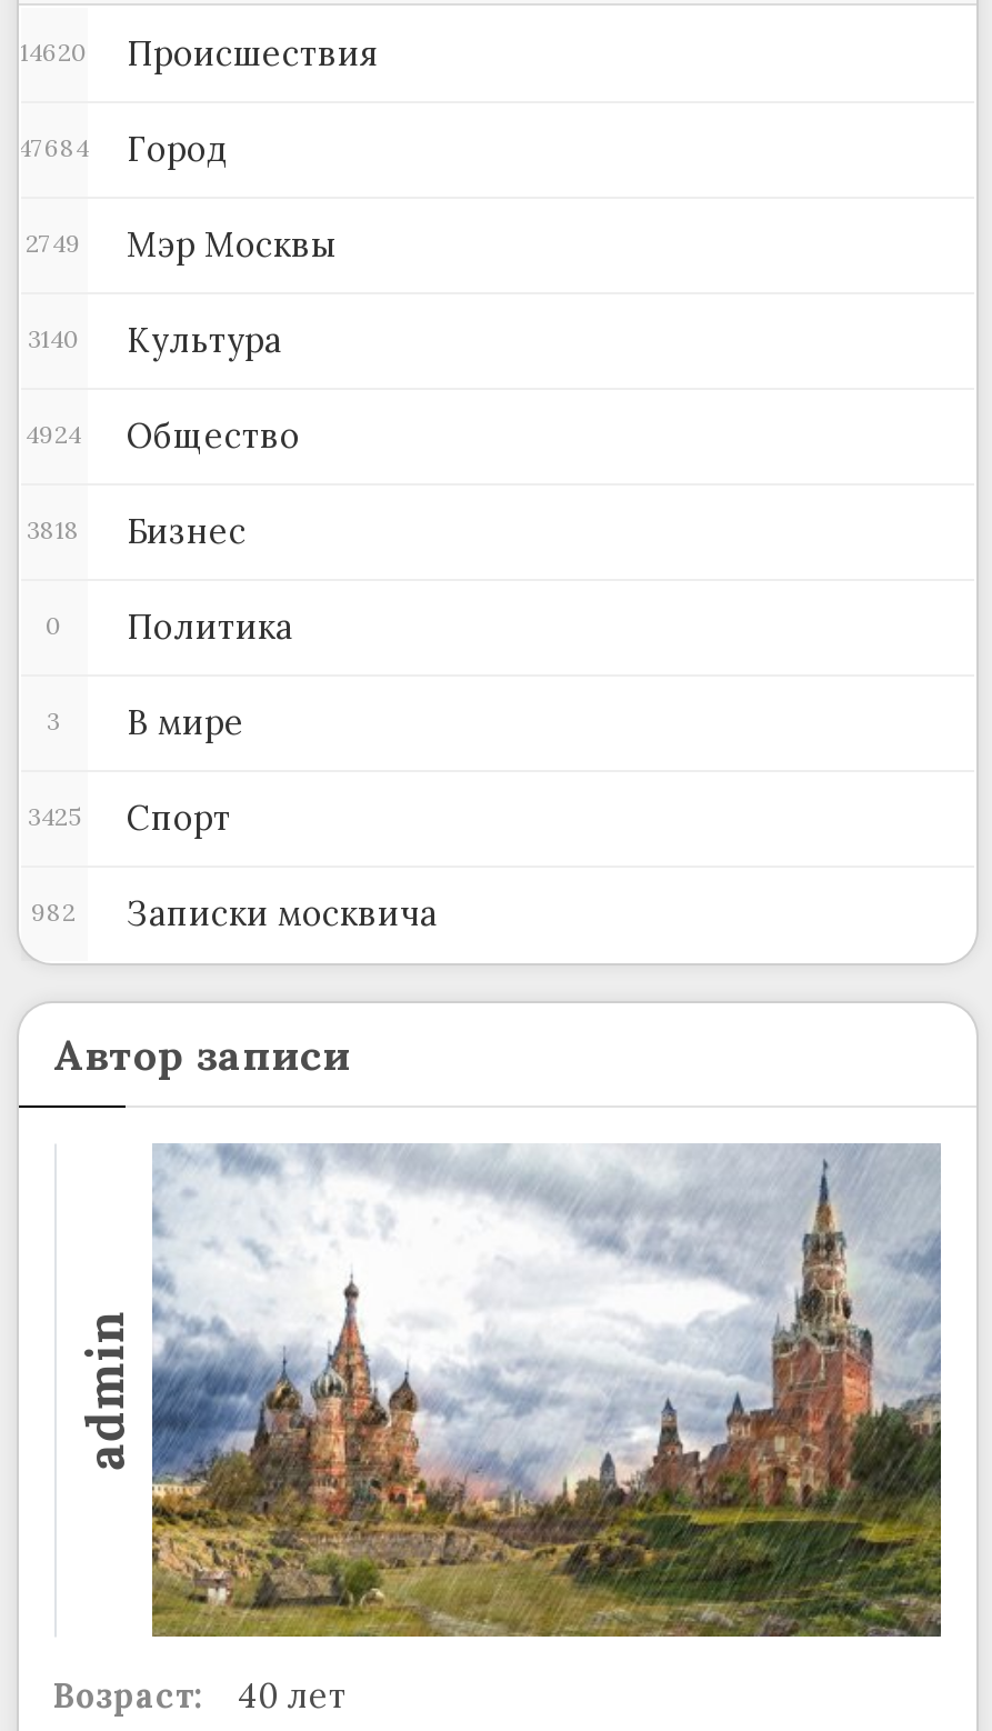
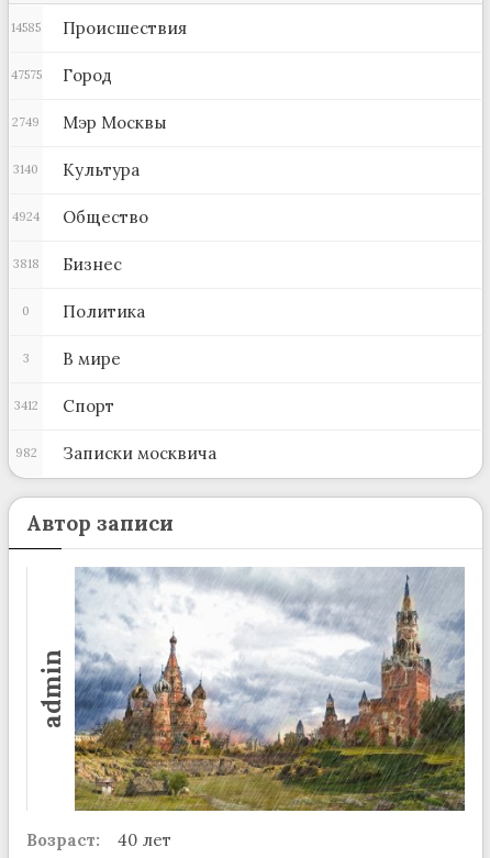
[20,32,378,74] 14620 Происшествия -> [11,18,186,38] 14585 Происшествия
[18,128,227,170] 47684 Город -> [10,65,112,86] 47575 Город
[28,797,231,839] 3425 Спорт -> [14,395,114,416] 3412 Спорт

